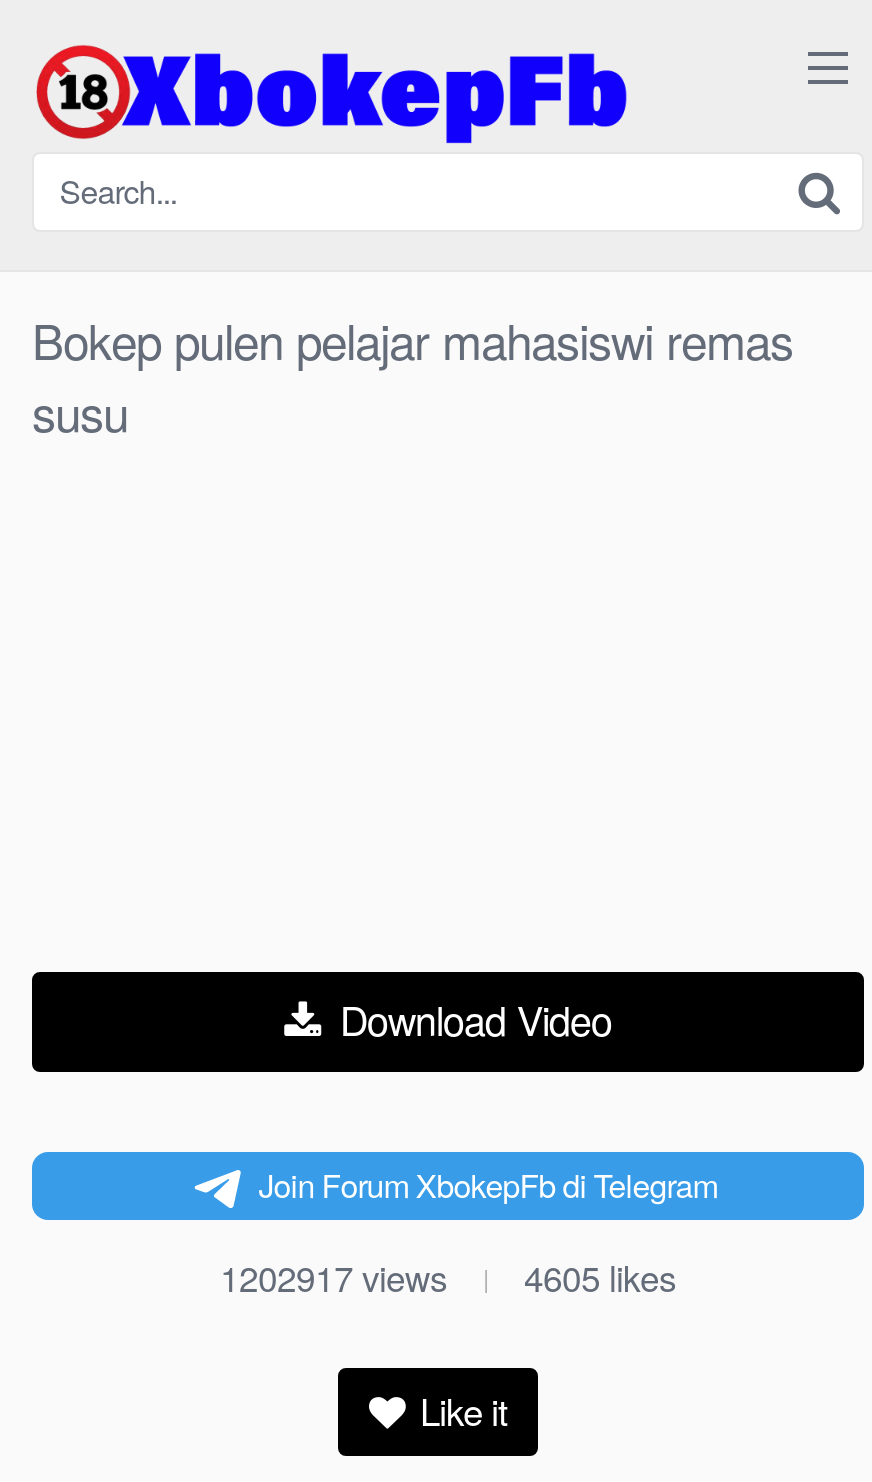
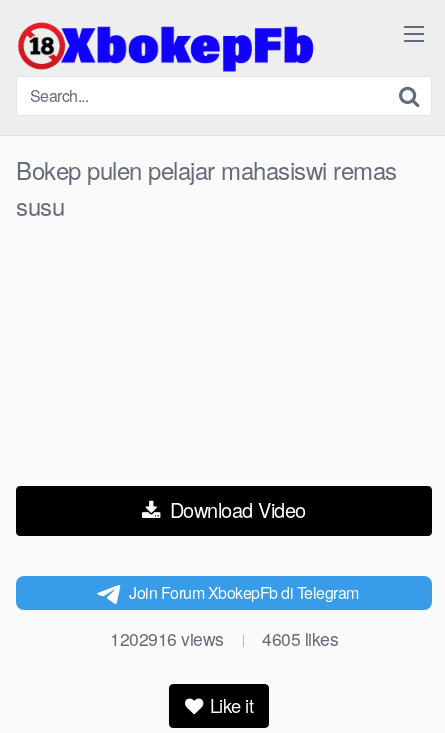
[220,1252,447,1302] 1202917 views -> [110,626,223,651] 1202916 views

